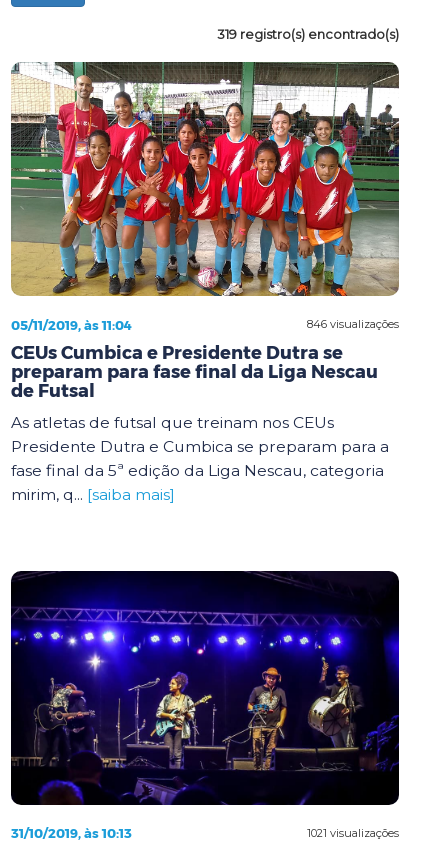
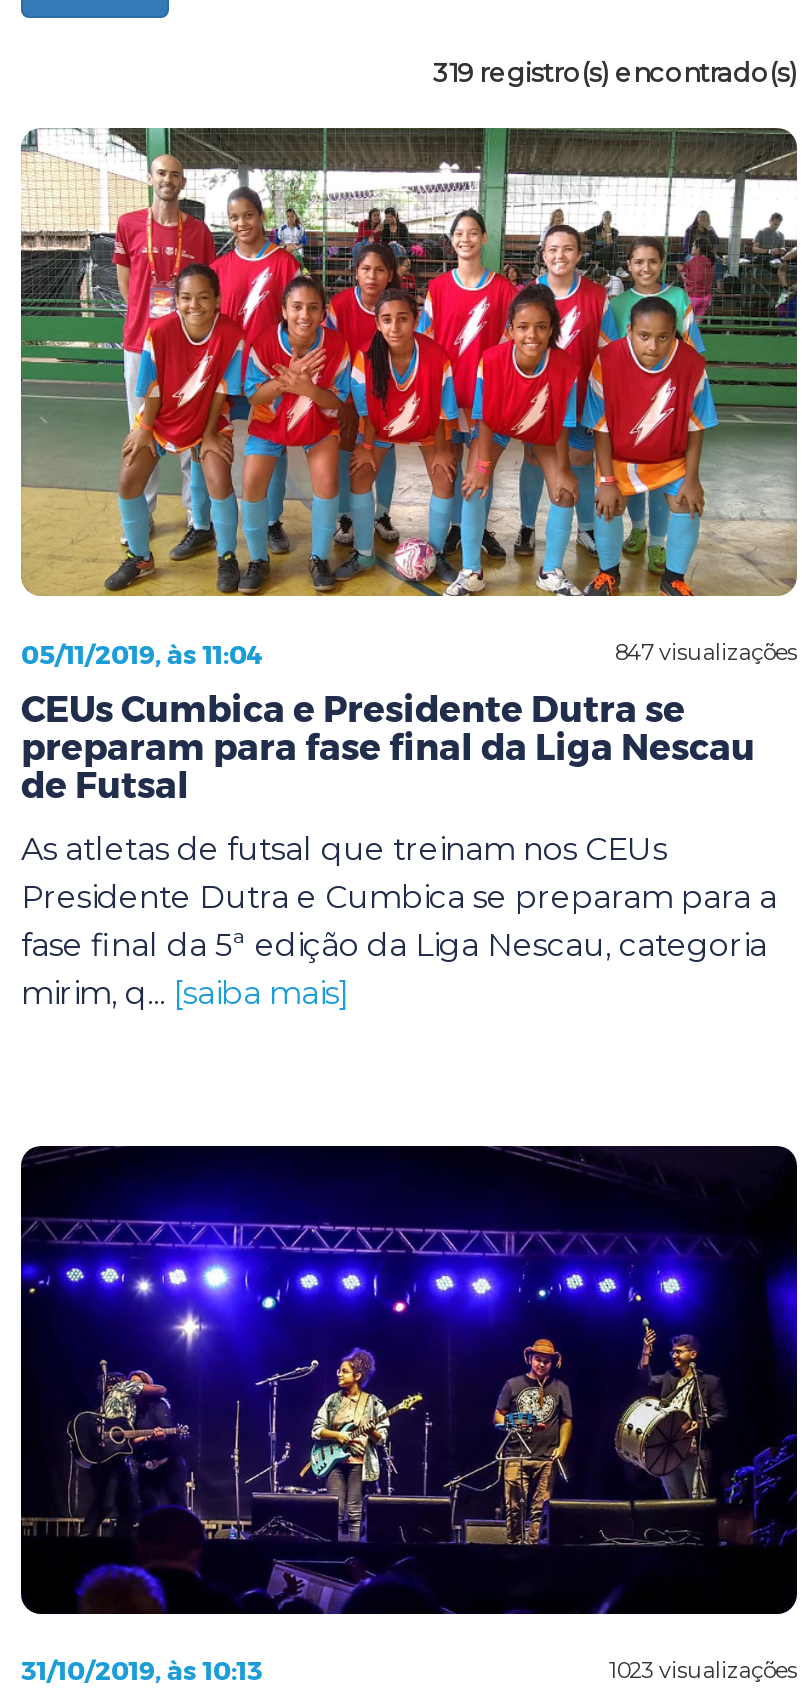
[307,317,399,331] 846 visualizações -> [615,638,797,666] 847 visualizações
[307,825,399,839] 1021 visualizações -> [609,1655,797,1683] 1023 visualizações

